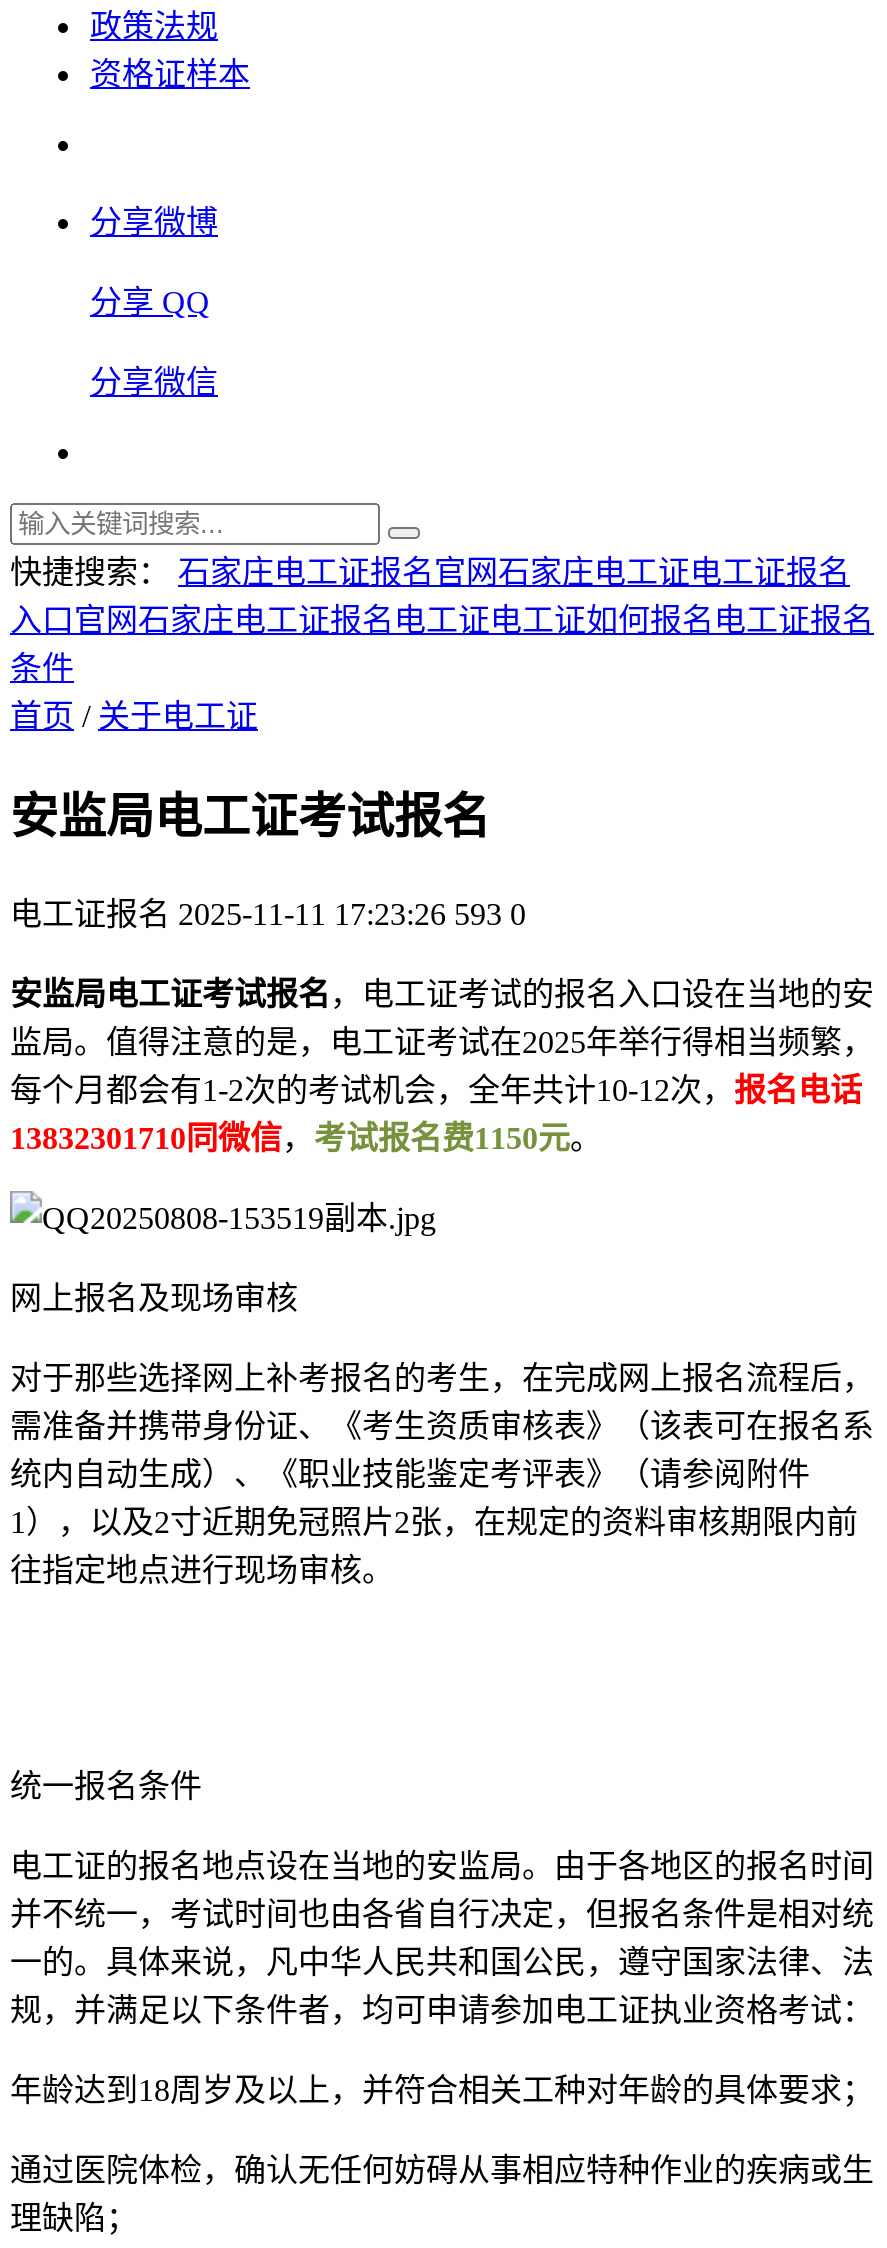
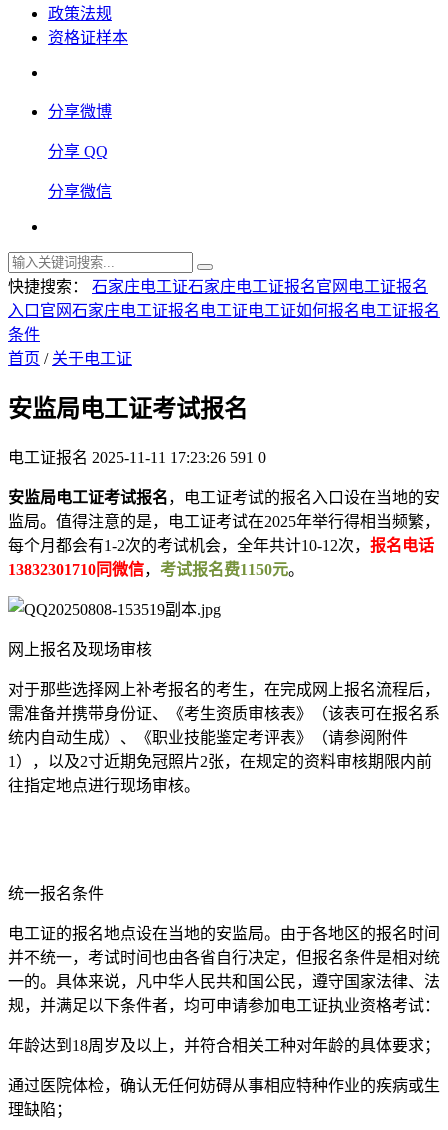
[10,555,850,589] 快捷搜索： 石家庄电工证报名官网石家庄电工证电工证报名 -> [8,278,428,295] 快捷搜索： 石家庄电工证石家庄电工证报名官网电工证报名
[10,897,526,931] 电工证报名 2025-11-11 17:23:26 593 0 -> [8,449,266,466] 电工证报名 2025-11-11 17:23:26 591 0

